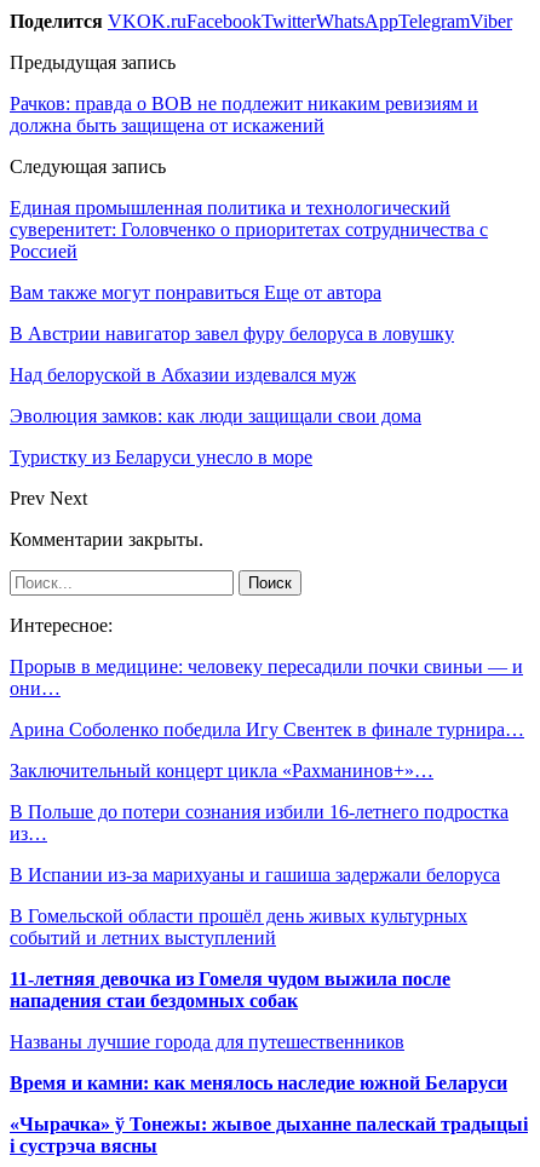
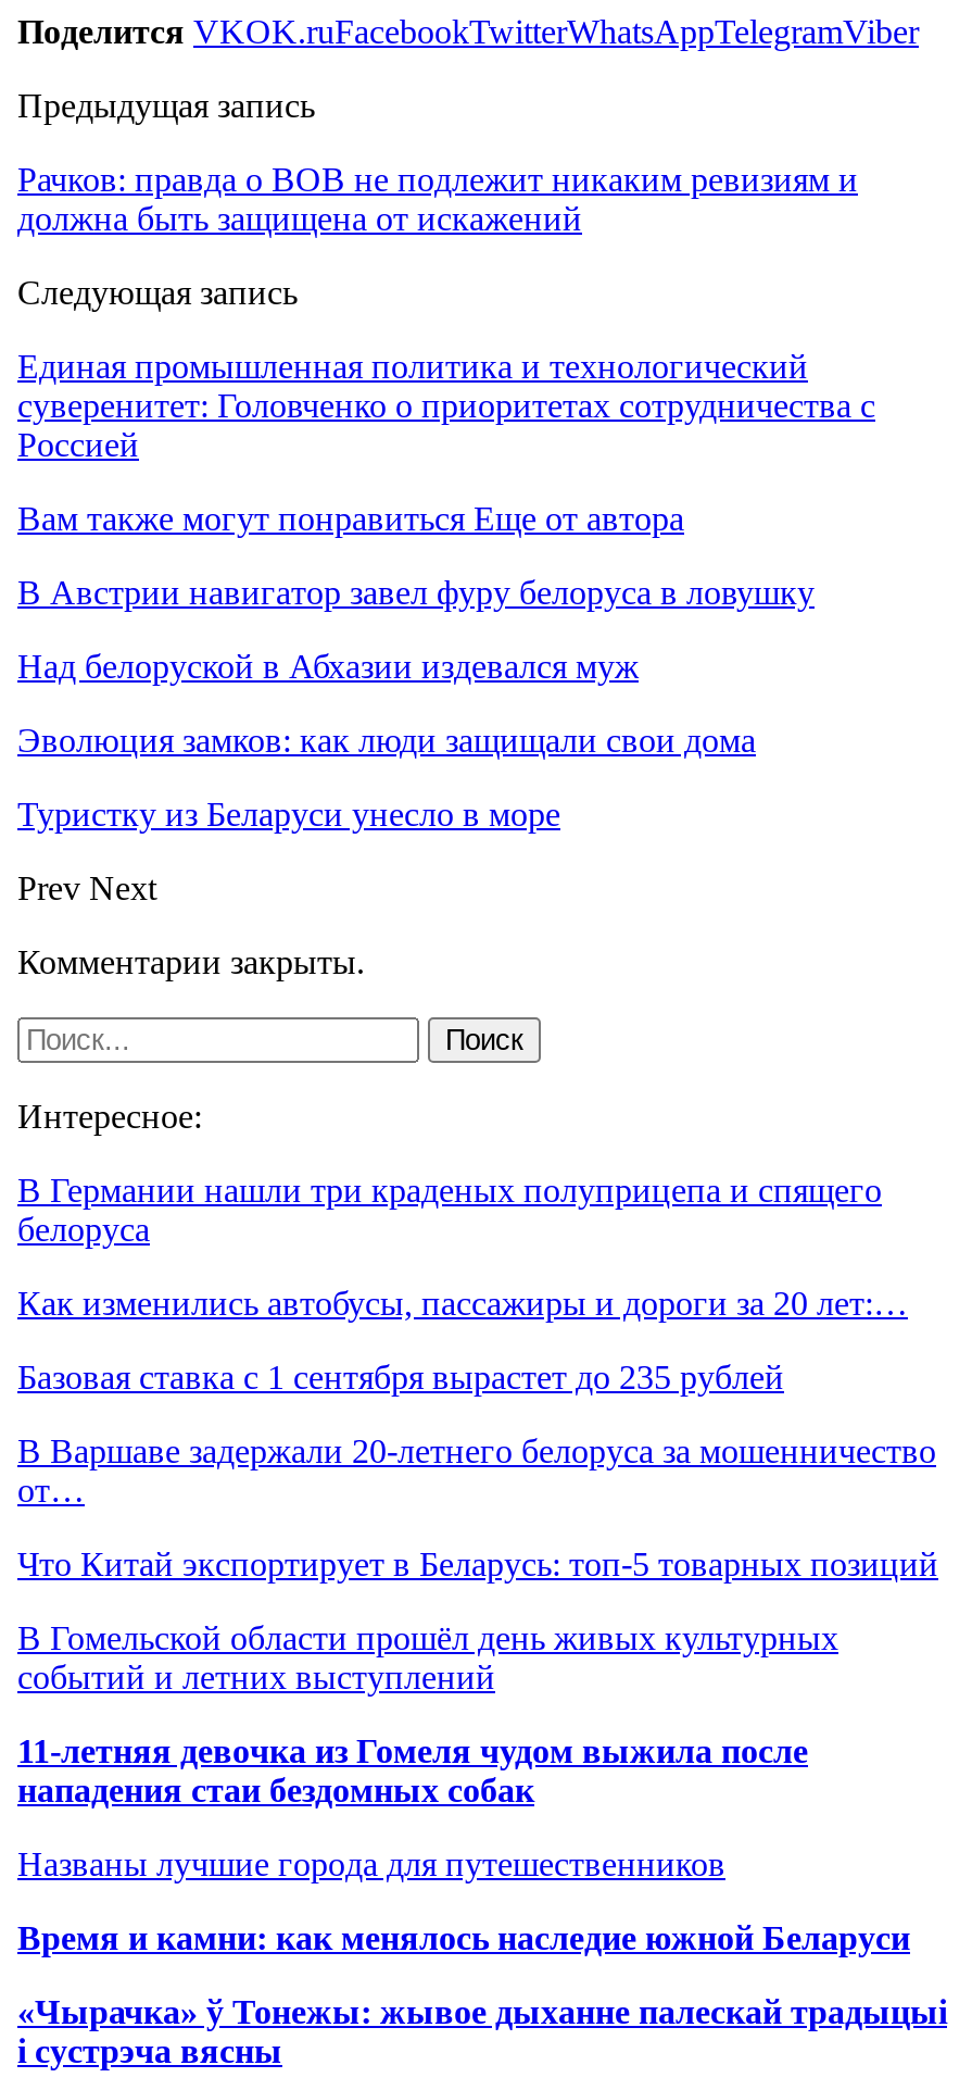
[10,656,523,698] Прорыв в медицине: человеку пересадили почки свиньи — и | они… -> [17,1171,882,1247] В Германии нашли три краденых полуприцепа и спящего | белоруса
[10,719,524,739] Арина Соболенко победила Игу Свентек в финале турнира… -> [17,1284,908,1321] Как изменились автобусы, пассажиры и дороги за 20 лет:…
[10,760,433,781] Заключительный концерт цикла «Рахманинов+»… -> [17,1358,784,1395] Базовая ставка с 1 сентября вырастет до 235 рублей
[10,801,509,844] В Польше до потери сознания избили 16-летнего подростка | из… -> [17,1432,936,1508] В Варшаве задержали 20-летнего белоруса за мошенничество | от…
[10,864,500,885] В Испании из-за марихуаны и гашиша задержали белоруса -> [17,1545,938,1582] Что Китай экспортирует в Беларусь: топ-5 товарных позиций

